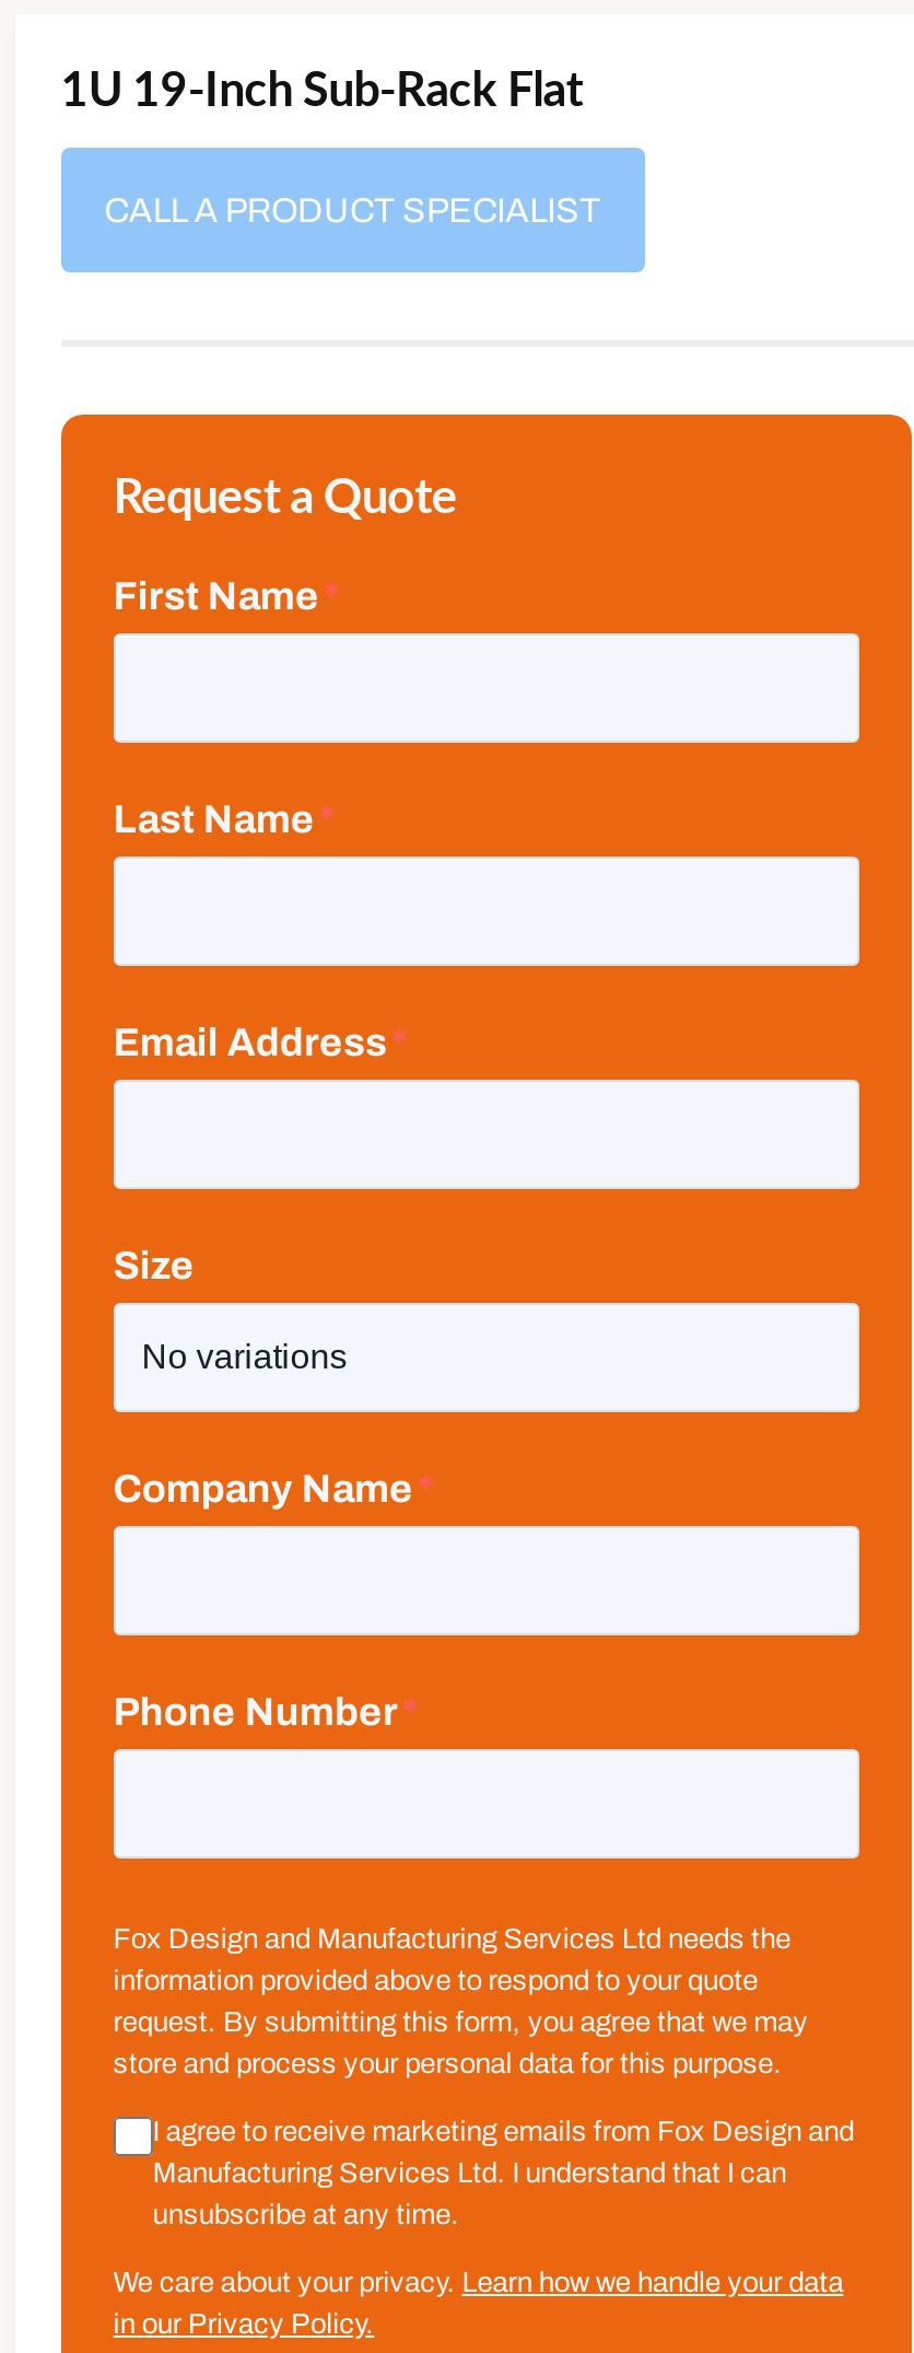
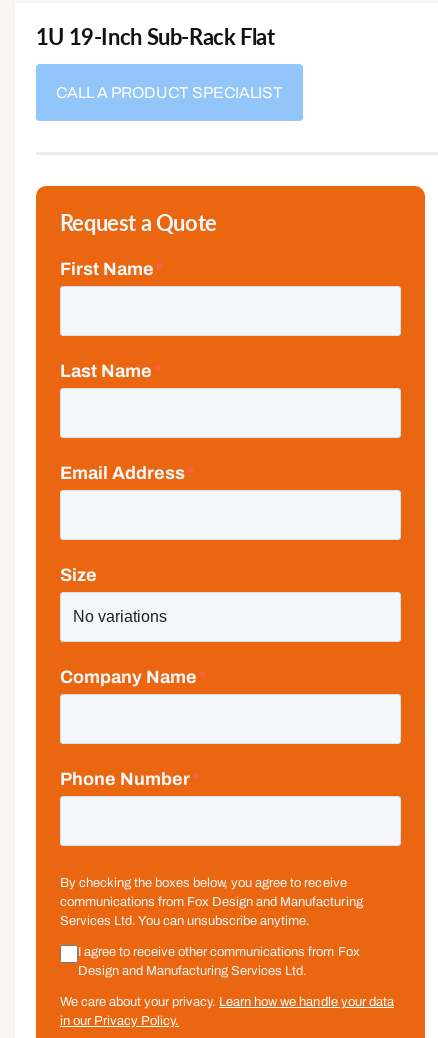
[113,1924,808,2080] Fox Design and Manufacturing Services Ltd needs the | information provided above to respond to your quote | request. By submitting this form, you agree that we may | store and process your personal data for this purpose. -> [60,876,363,928] By checking the boxes below, you agree to receive | communications from Fox Design and Manufacturing | Services Ltd. You can unsubscribe anytime.
[153,2117,854,2231] I agree to receive marketing emails from Fox Design and | Manufacturing Services Ltd. I understand that I can | unsubscribe at any time. -> [78,945,360,978] I agree to receive other communications from Fox | Design and Manufacturing Services Ltd.

